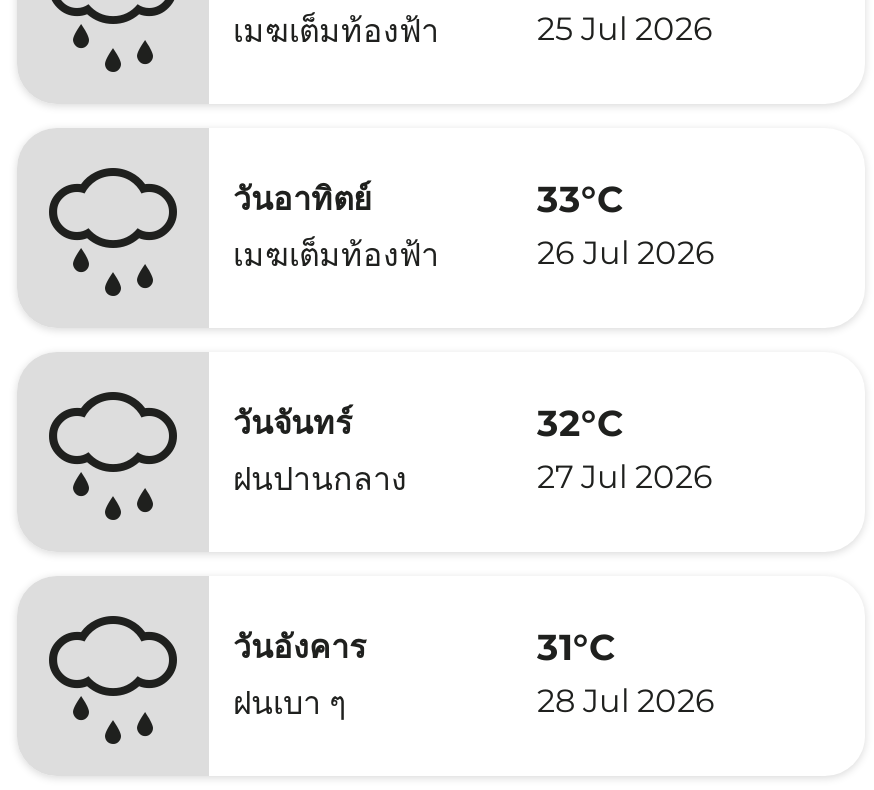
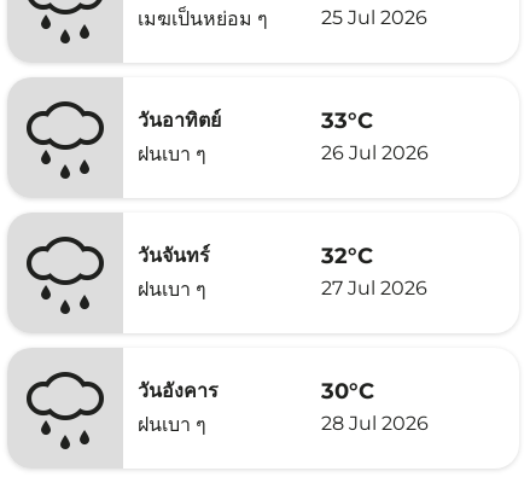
[233,12,439,50] เมฆเต็มท้องฟ้า -> [138,7,268,30] เมฆเป็นหย่อม ๆ
[233,236,439,274] เมฆเต็มท้องฟ้า -> [138,142,206,165] ฝนเบา ๆ
[233,460,407,498] ฝนปานกลาง -> [138,278,206,301] ฝนเบา ๆ
[537,625,615,669] 31°C -> [321,377,374,404] 30°C

